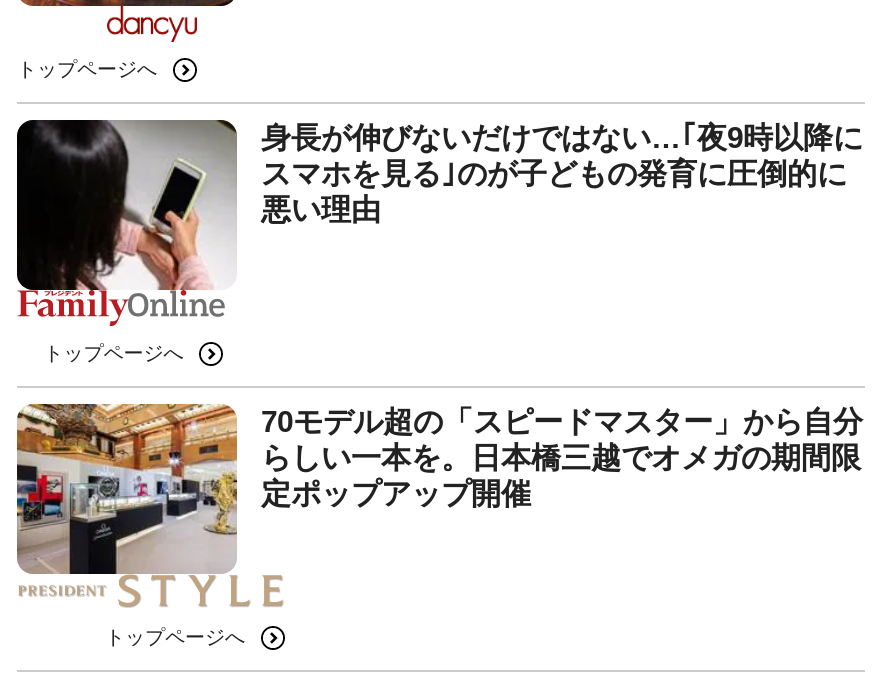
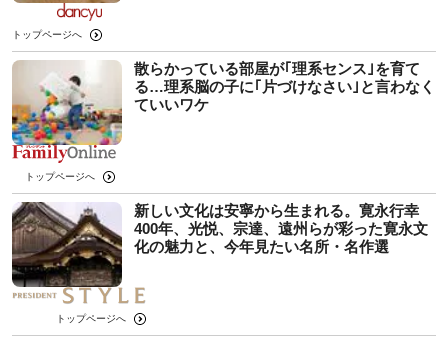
[15,118,863,292] [image] | 身長が伸びないだけではない…｢夜9時以降に | スマホを見る｣のが子どもの発育に圧倒的に | 悪い理由 -> [11,60,435,146] [image] | 散らかっている部屋が｢理系センス｣を育て | る…理系脳の子に｢片づけなさい｣と言わなく | ていいワケ
[15,402,863,574] [image] | 70モデル超の「スピードマスター」から自分 | らしい一本を。日本橋三越でオメガの期間限 | 定ポップアップ開催 -> [11,202,428,288] [image] | 新しい文化は安寧から生まれる。寛永行幸 | 400年、光悦、宗達、遠州らが彩った寛永文 | 化の魅力と、今年見たい名所・名作選

